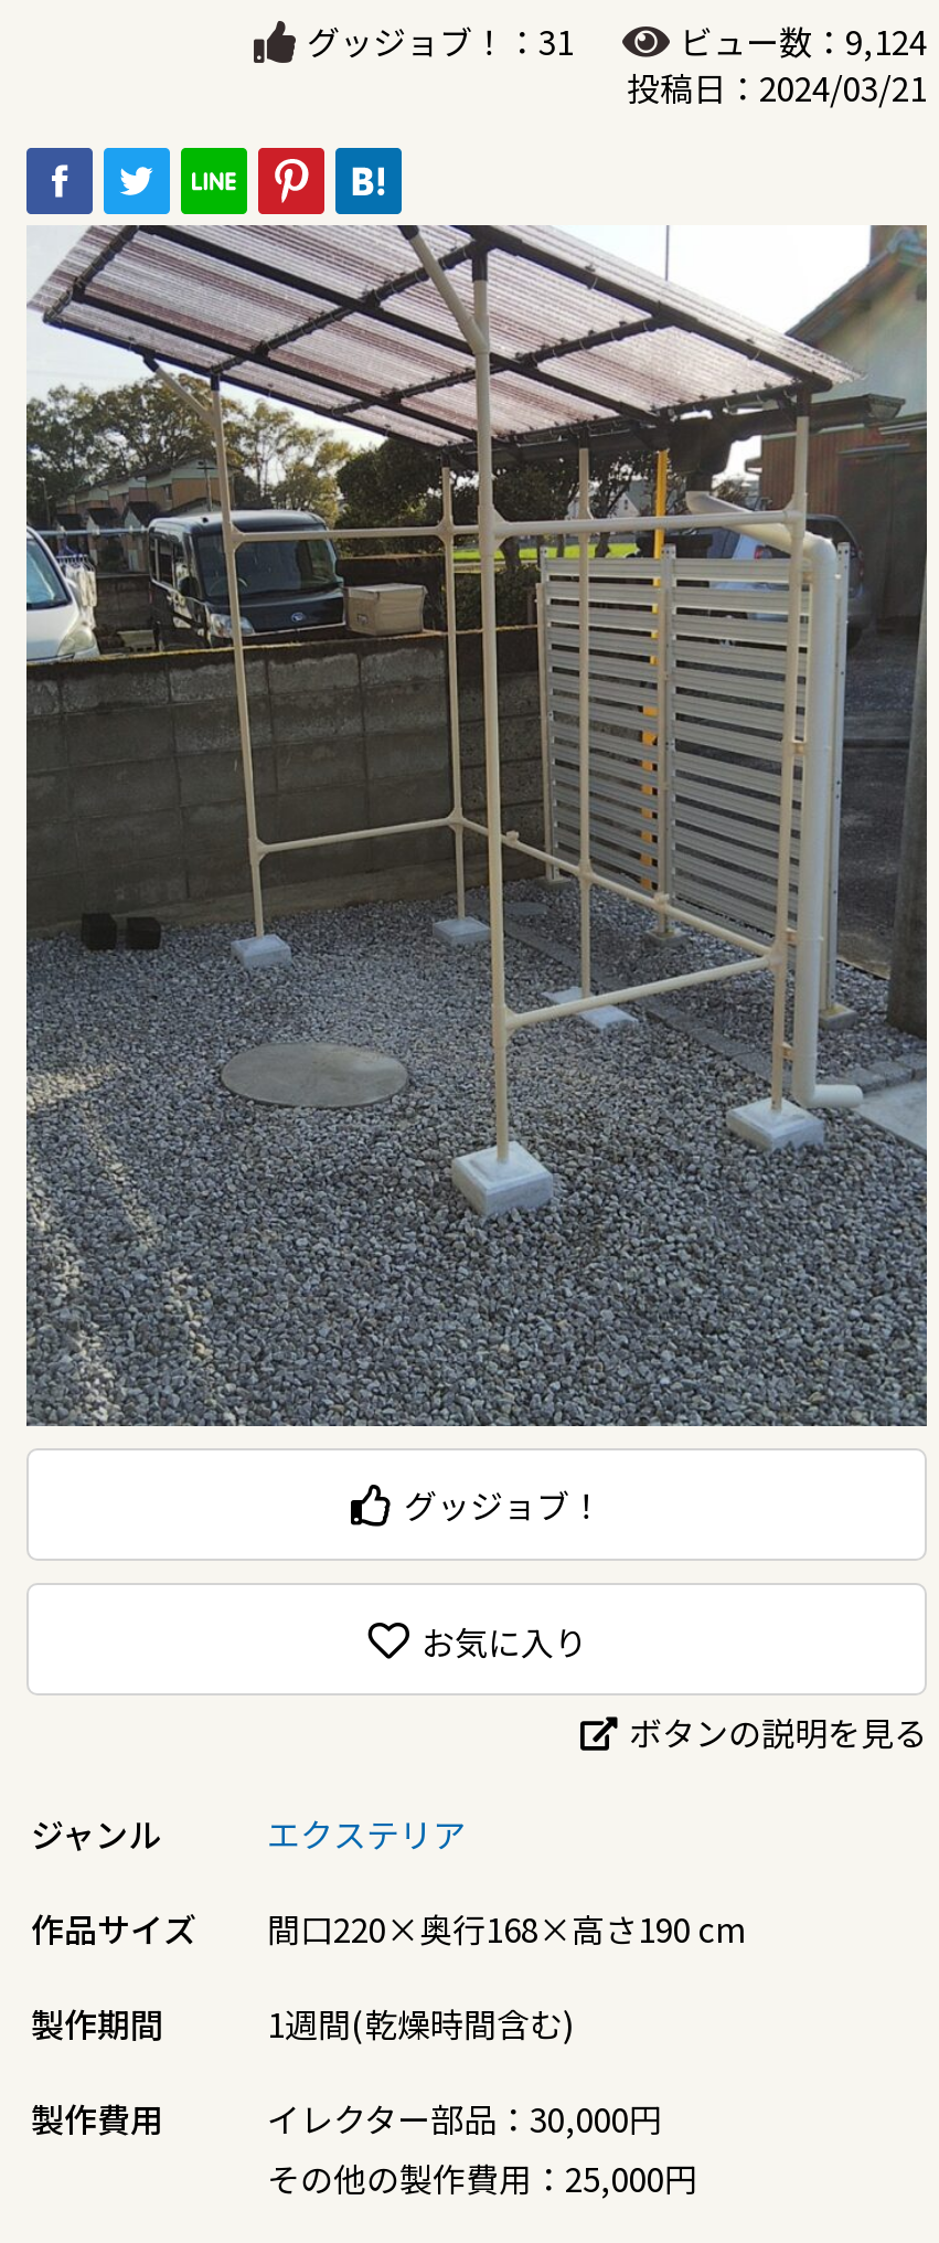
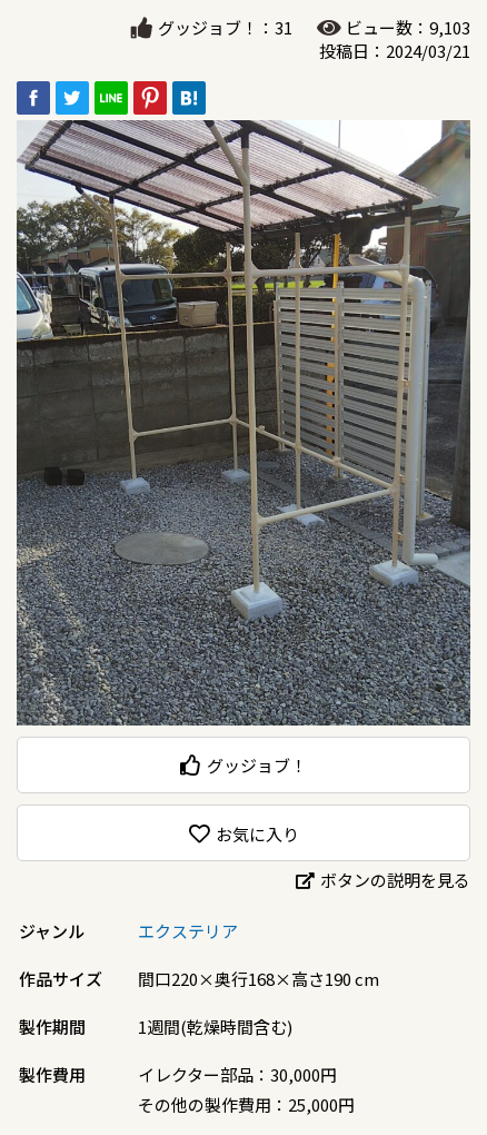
[680,17,927,63] ビュー数：9,124 -> [346,15,470,39] ビュー数：9,103

